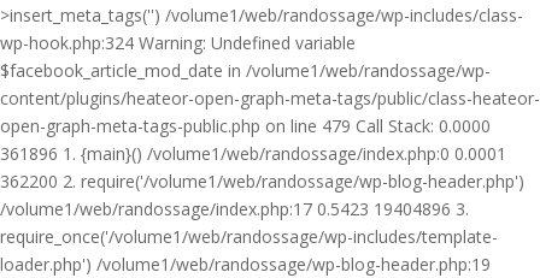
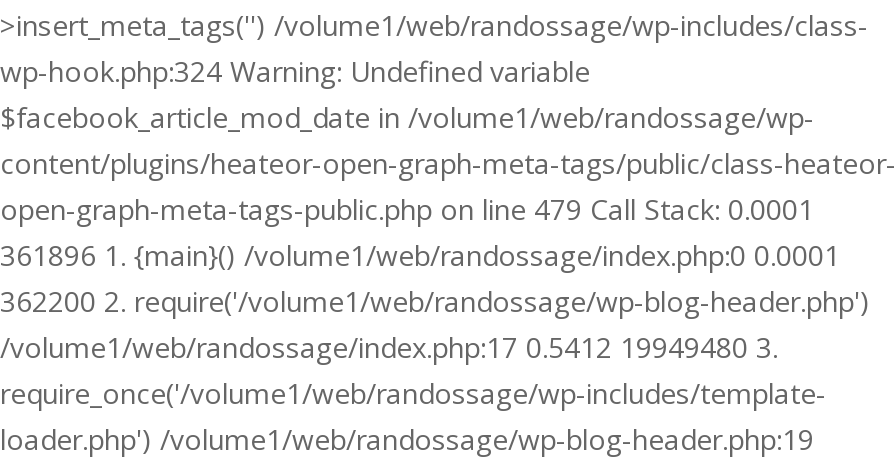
[0,114,491,137] open-graph-meta-tags-public.php on line 479 Call Stack: 0.0000 -> [0,190,814,228] open-graph-meta-tags-public.php on line 479 Call Stack: 0.0001
[0,197,469,220] /volume1/web/randossage/index.php:17 0.5423 19404896 3. -> [0,328,778,366] /volume1/web/randossage/index.php:17 0.5412 19949480 3.

